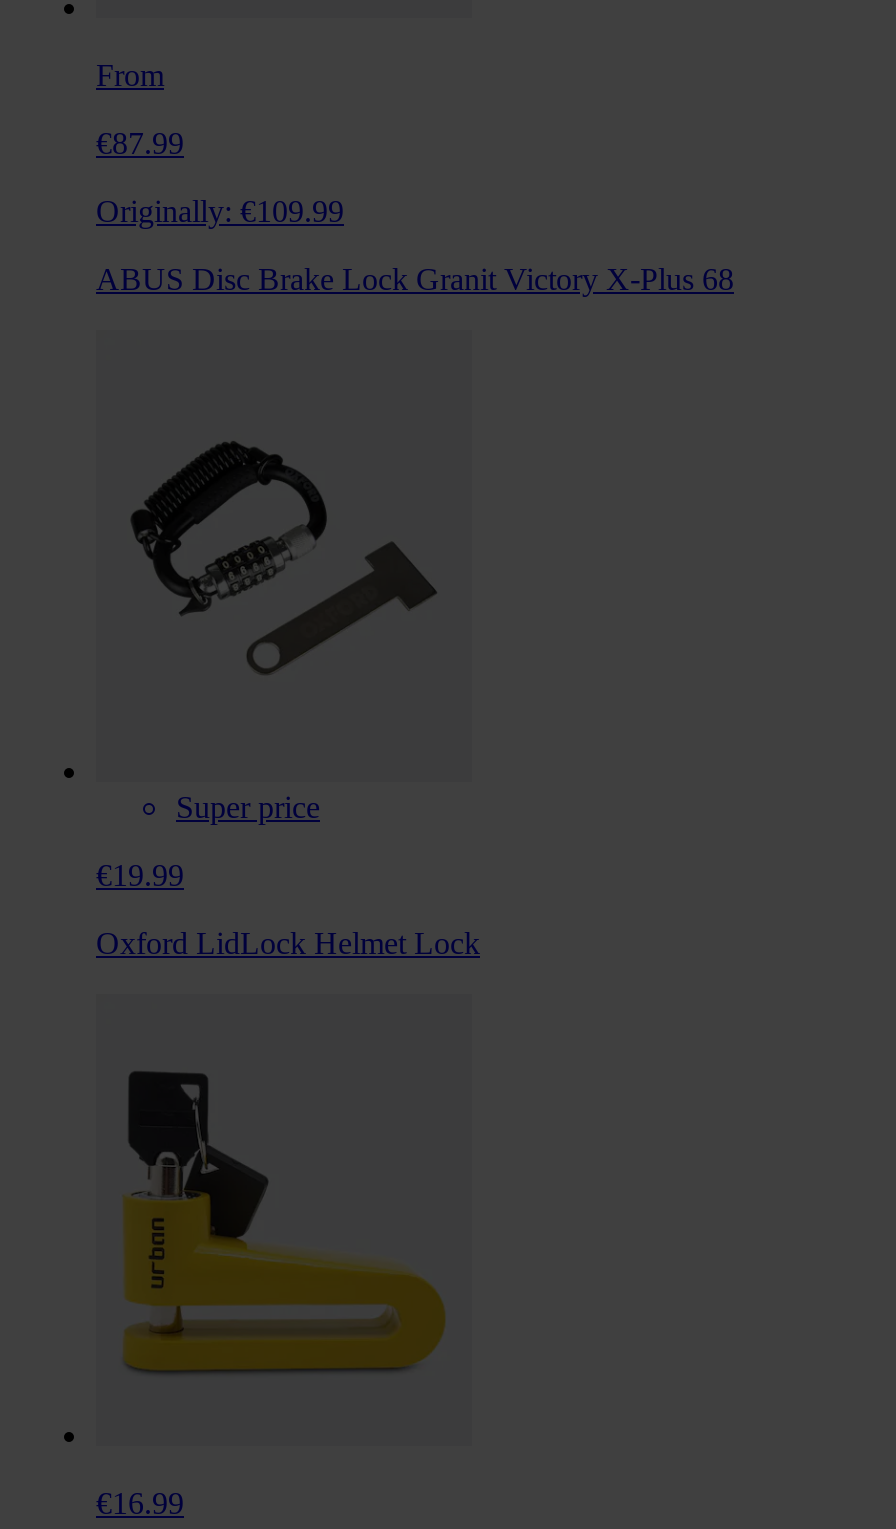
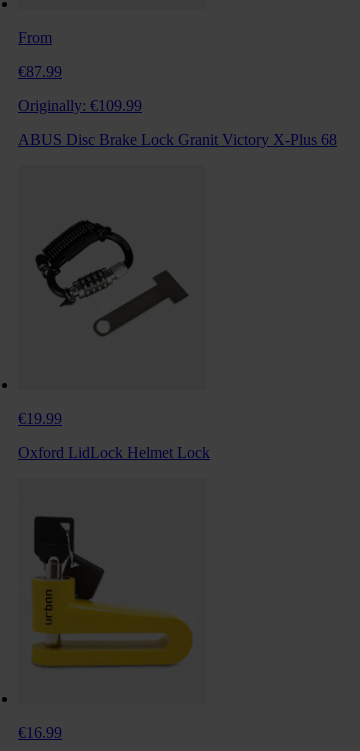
[176,790,320,824] Super price -> none

